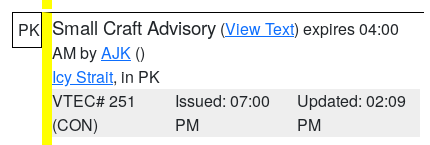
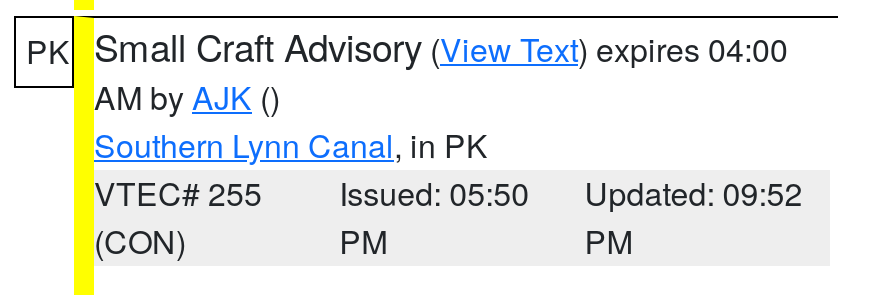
[52,65,160,112] Icy Strait, in PK | VTEC# 251 -> [94,122,488,216] Southern Lynn Canal, in PK | VTEC# 255
[175,89,270,112] Issued: 07:00 -> [339,170,529,216] Issued: 05:50
[297,89,406,112] Updated: 02:09 -> [584,170,802,216] Updated: 09:52

